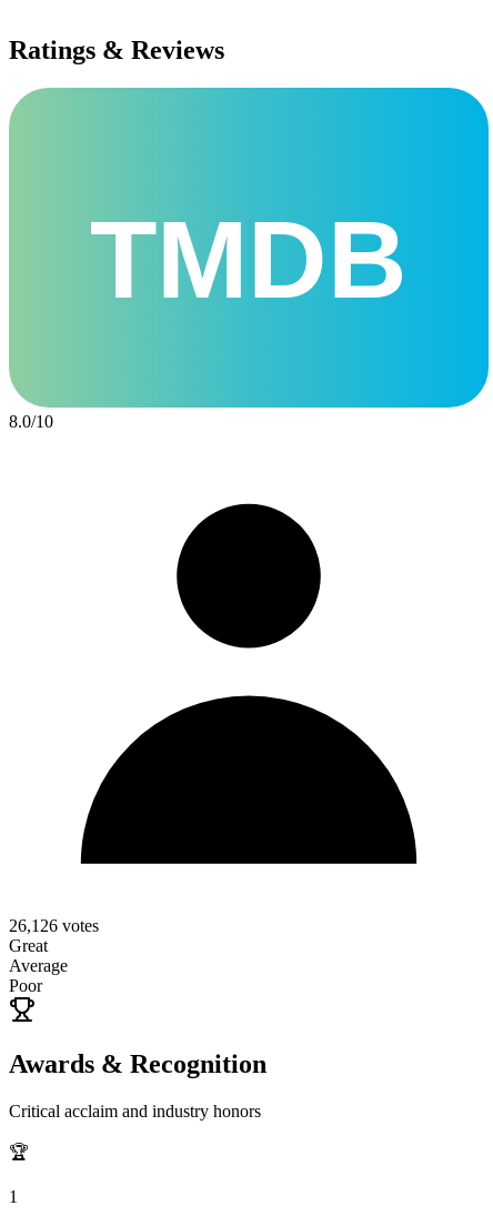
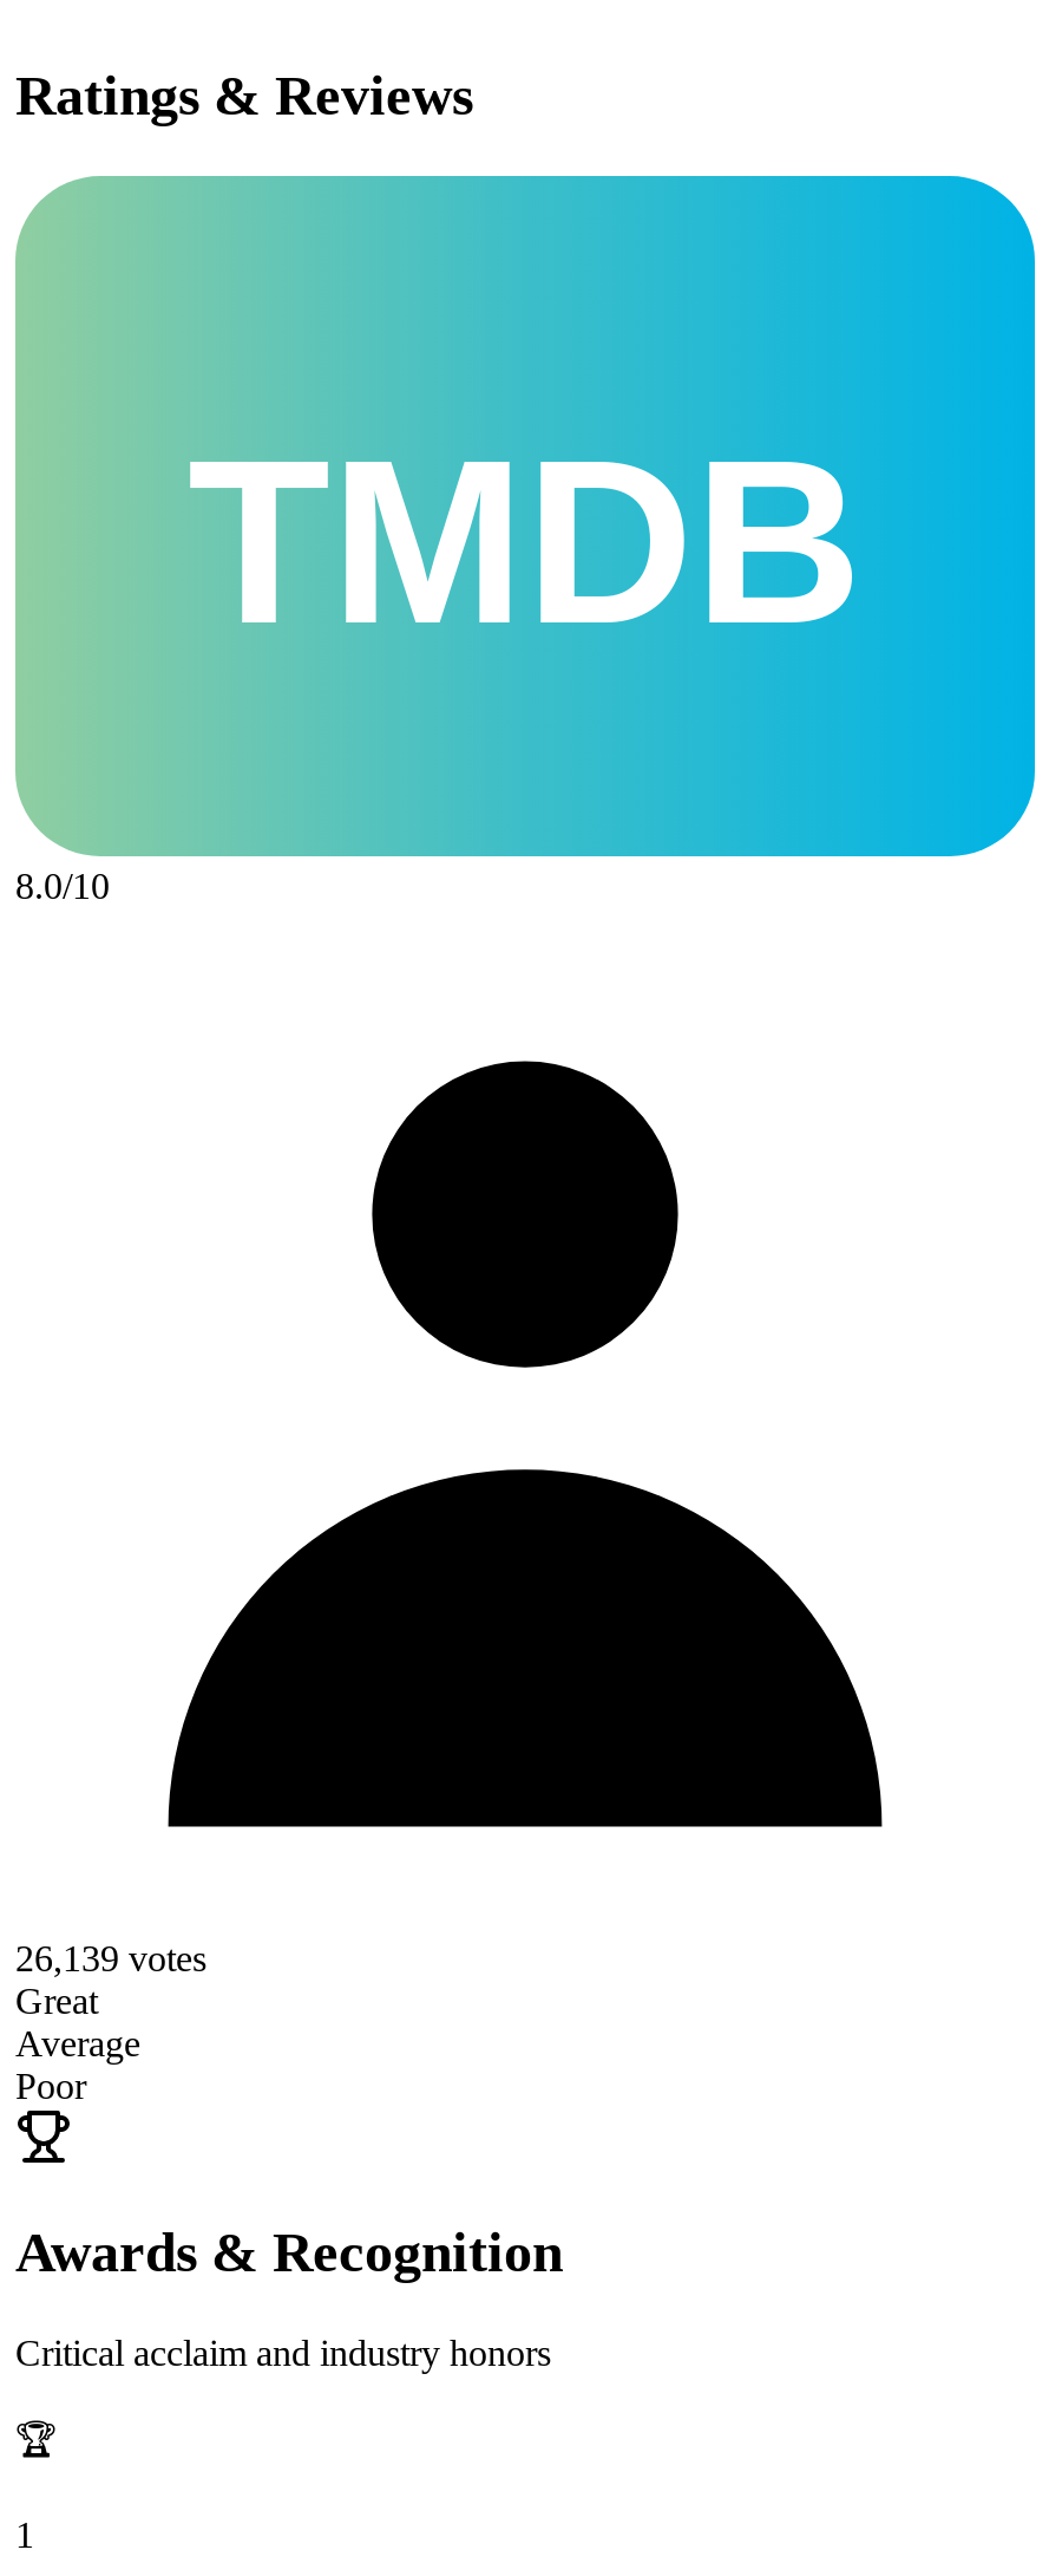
[9,917,99,935] 26,126 votes -> [15,1939,206,1979] 26,139 votes

